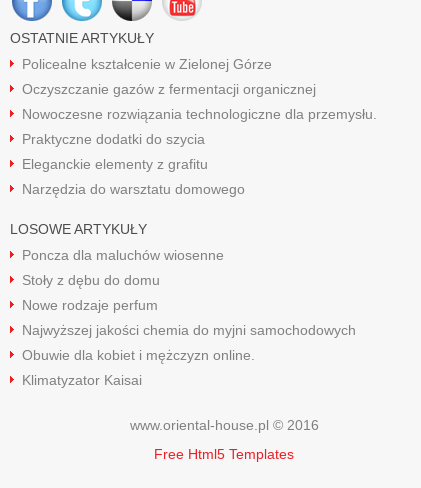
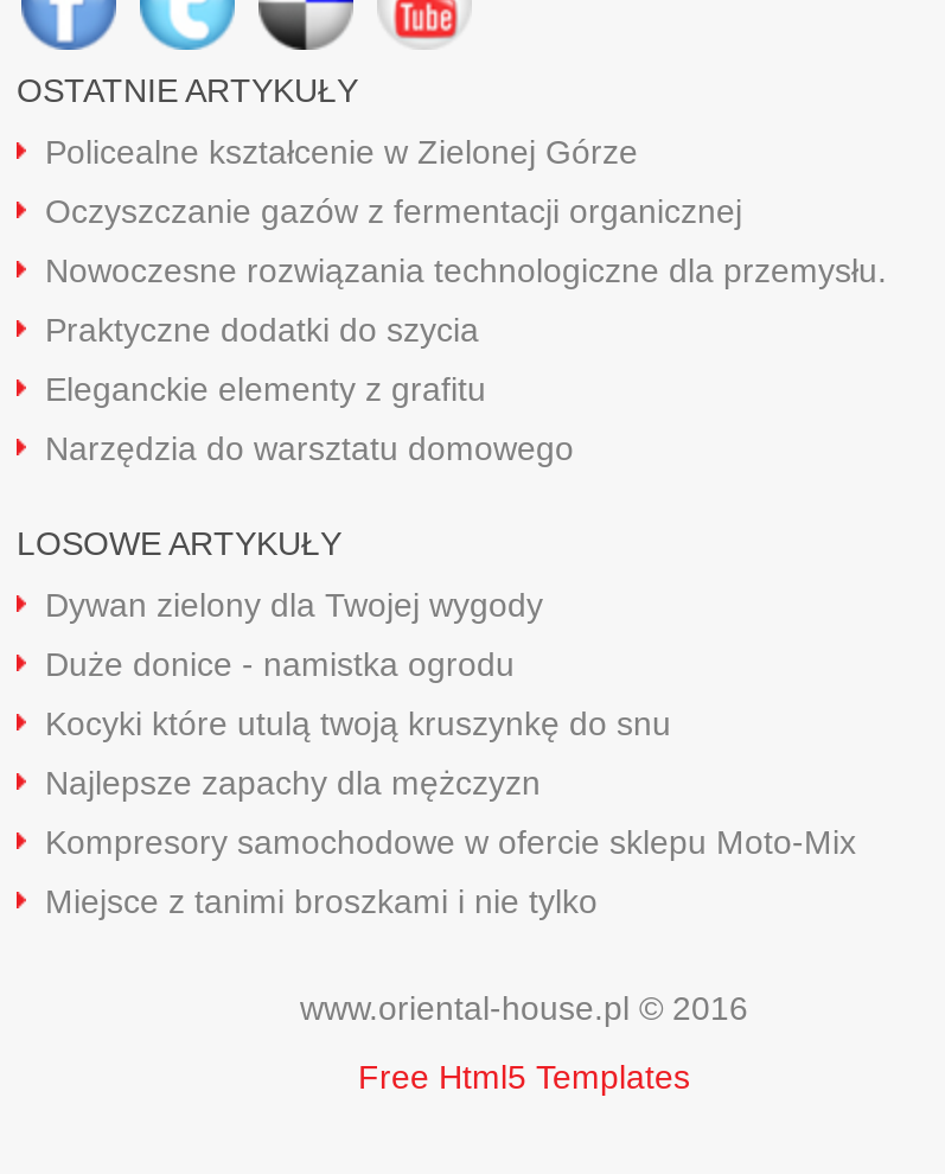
[22,247,224,263] Poncza dla maluchów wiosenne -> [45,586,543,624] Dywan zielony dla Twojej wygody
[22,272,160,288] Stoły z dębu do domu -> [45,645,515,683] Duże donice - namistka ogrodu
[22,297,158,313] Nowe rodzaje perfum -> [45,704,671,742] Kocyki które utulą twoją kruszynkę do snu
[22,322,356,338] Najwyższej jakości chemia do myjni samochodowych -> [45,764,541,802] Najlepsze zapachy dla mężczyzn
[22,347,255,363] Obuwie dla kobiet i mężczyzn online. -> [45,823,856,861] Kompresory samochodowe w ofercie sklepu Moto-Mix
[22,372,142,388] Klimatyzator Kaisai -> [45,882,598,920] Miejsce z tanimi broszkami i nie tylko

